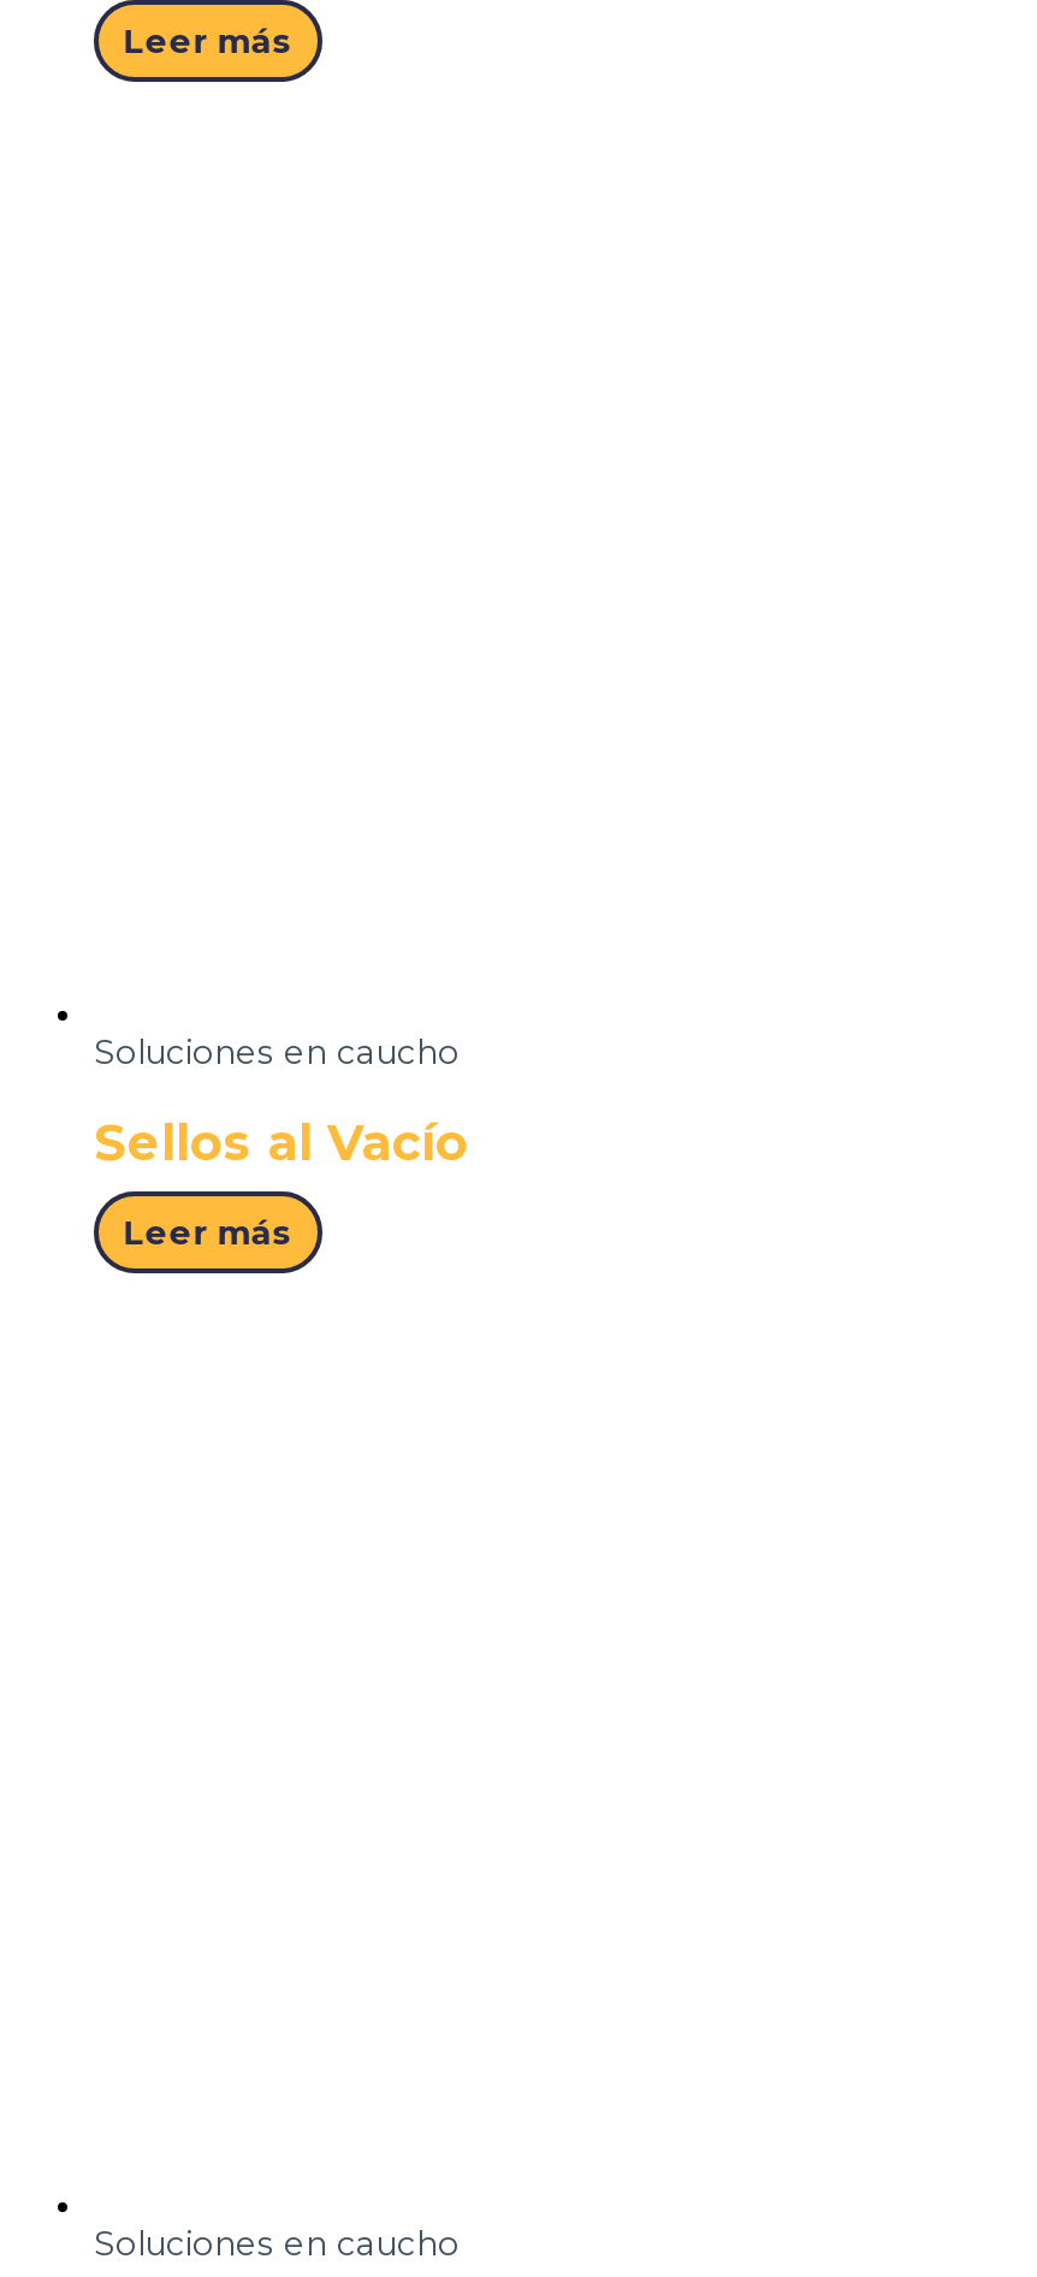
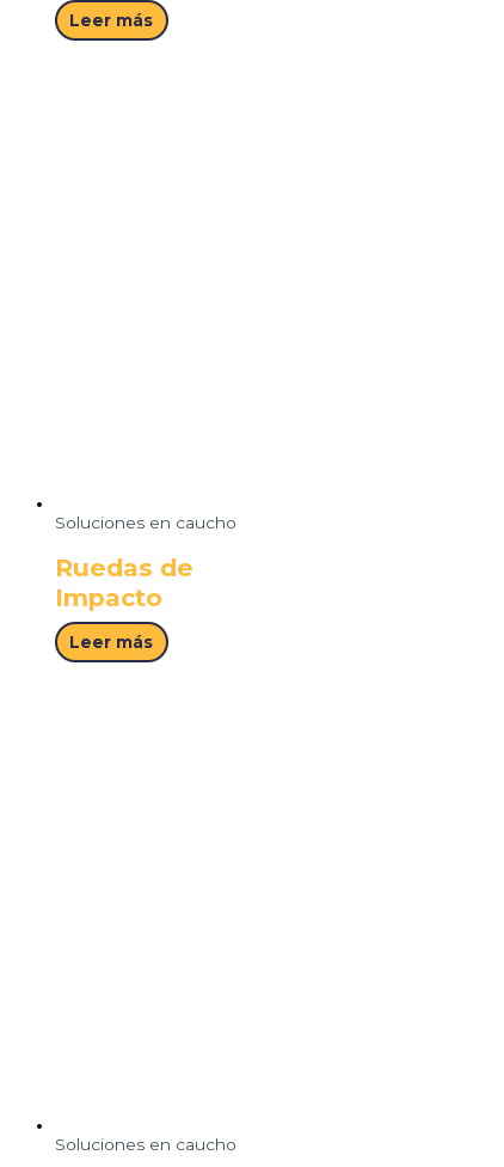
[94,1113,469,1173] Sellos al Vacío -> [55,553,193,613] Ruedas de | Impacto

